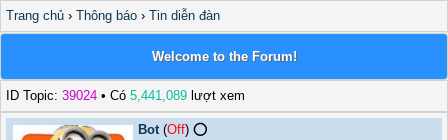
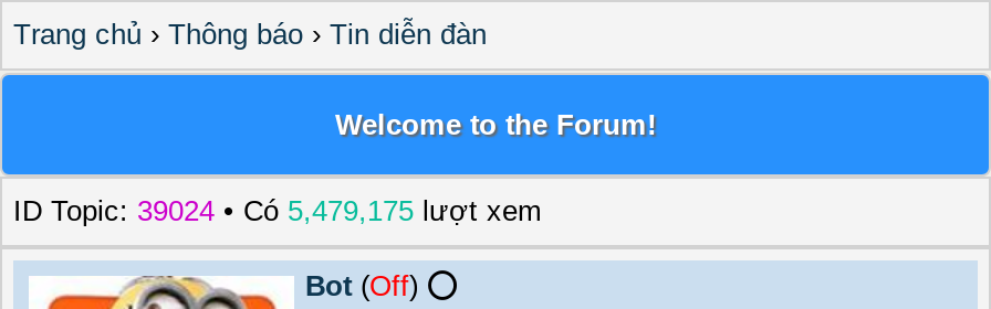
[6,88,245,103] ID Topic: 39024 • Có 5,441,089 lượt xem -> [13,195,542,228] ID Topic: 39024 • Có 5,479,175 lượt xem

